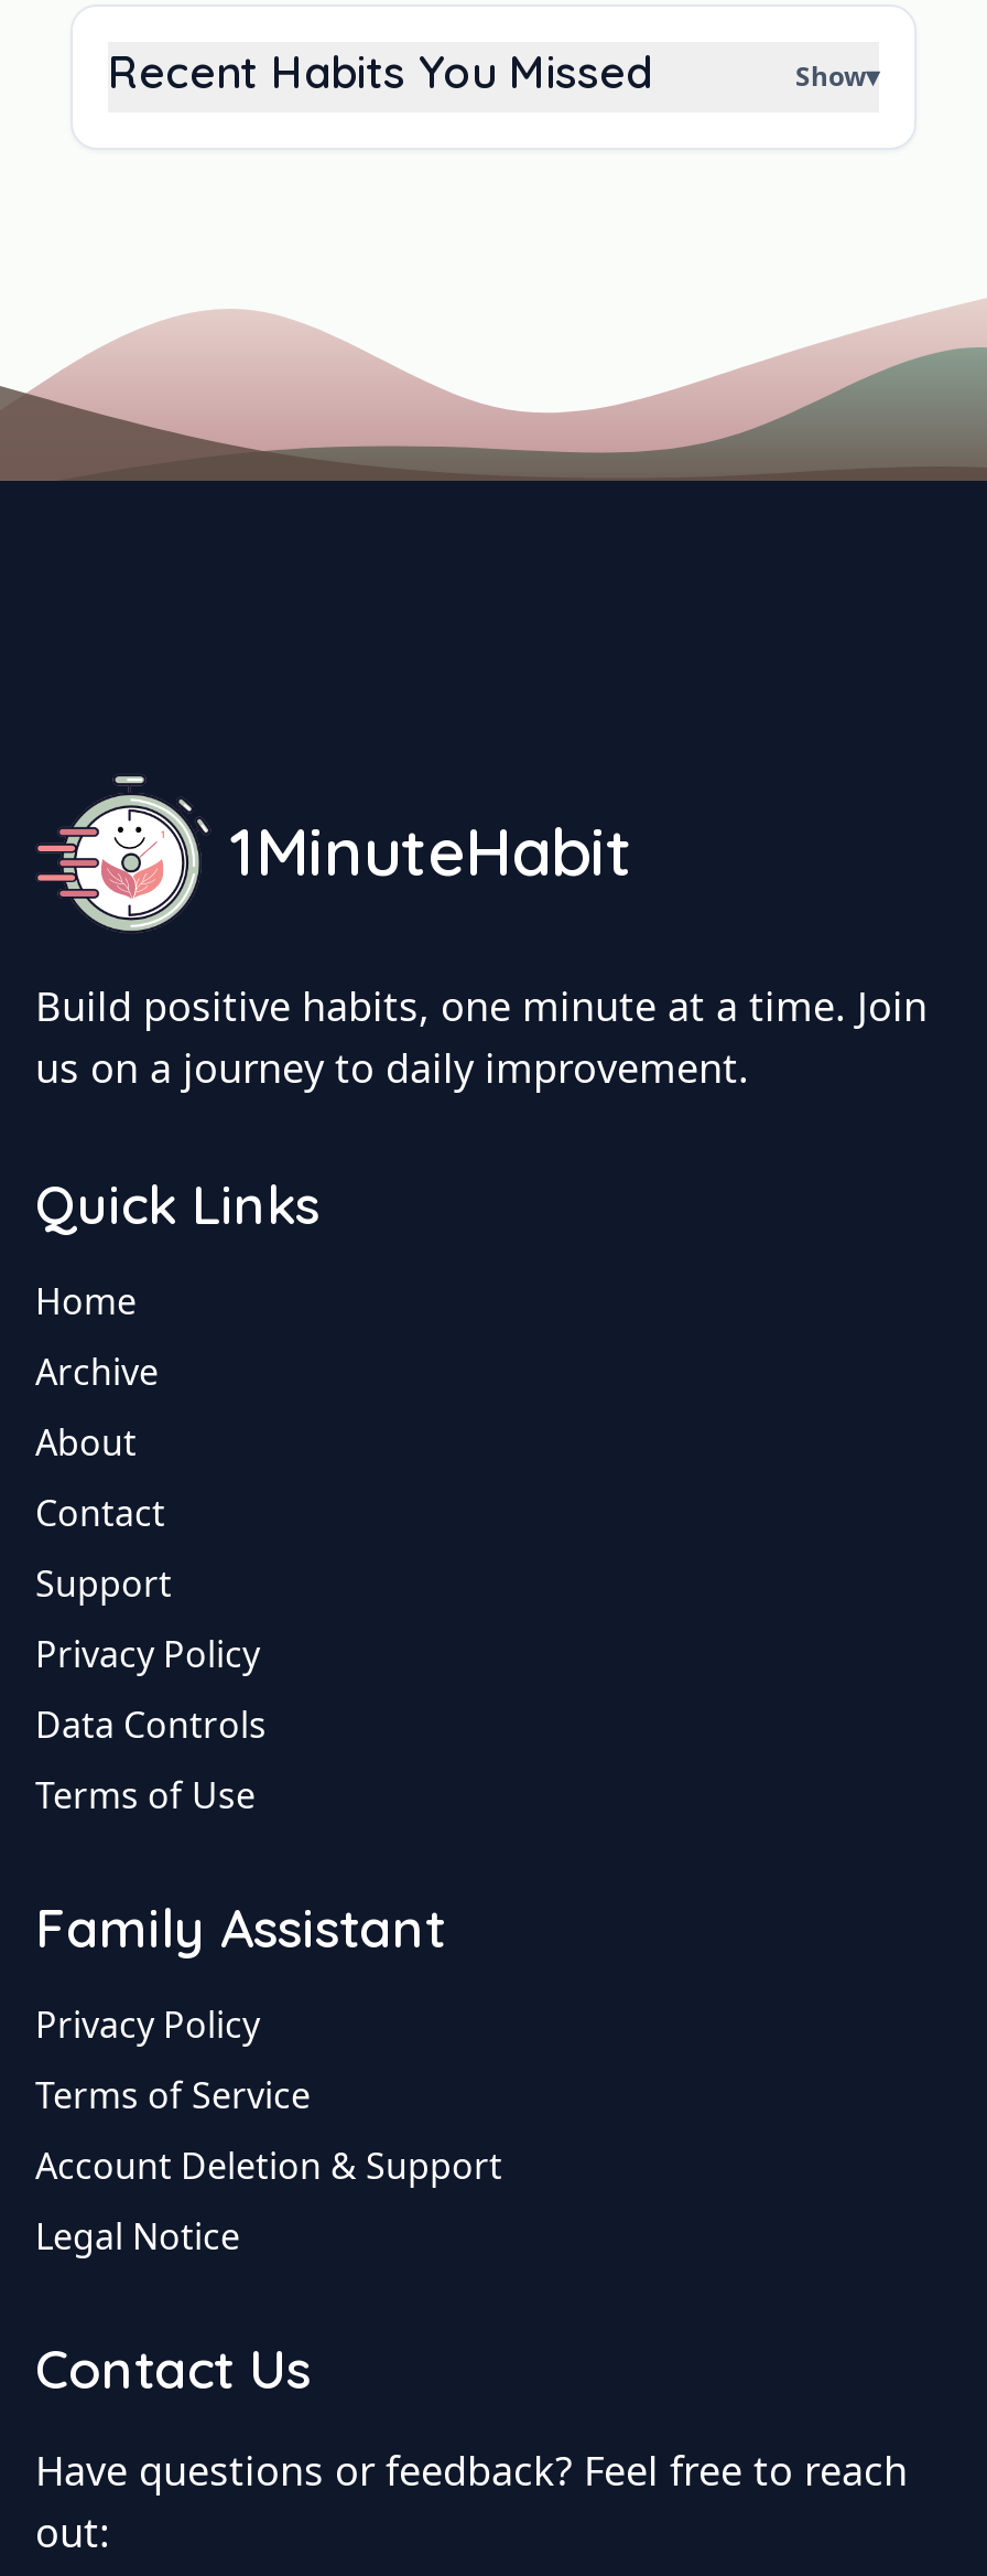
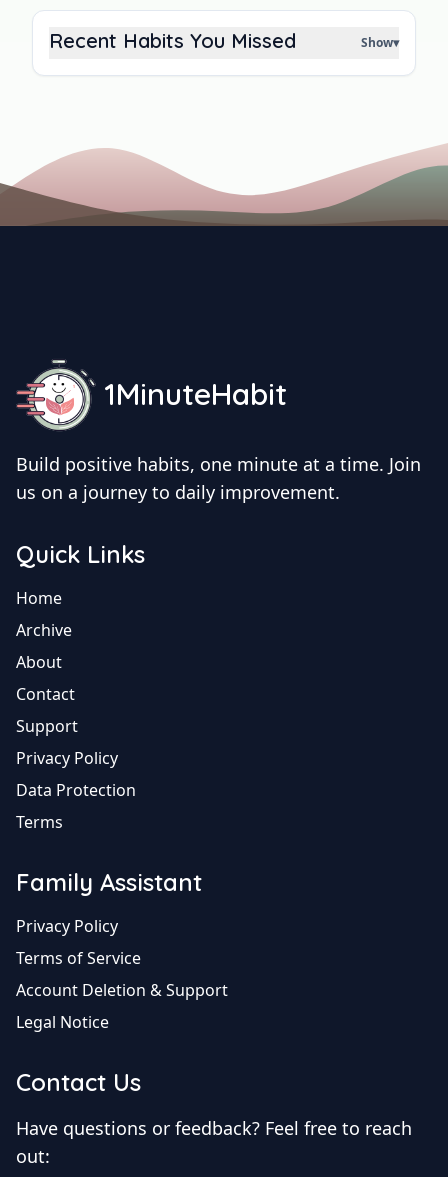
[35,1701,267,1749] Data Controls -> [16,779,136,801] Data Protection
[35,1771,256,1820] Terms of Use -> [16,811,63,833] Terms

